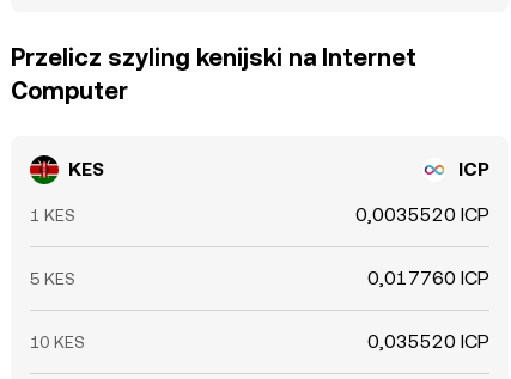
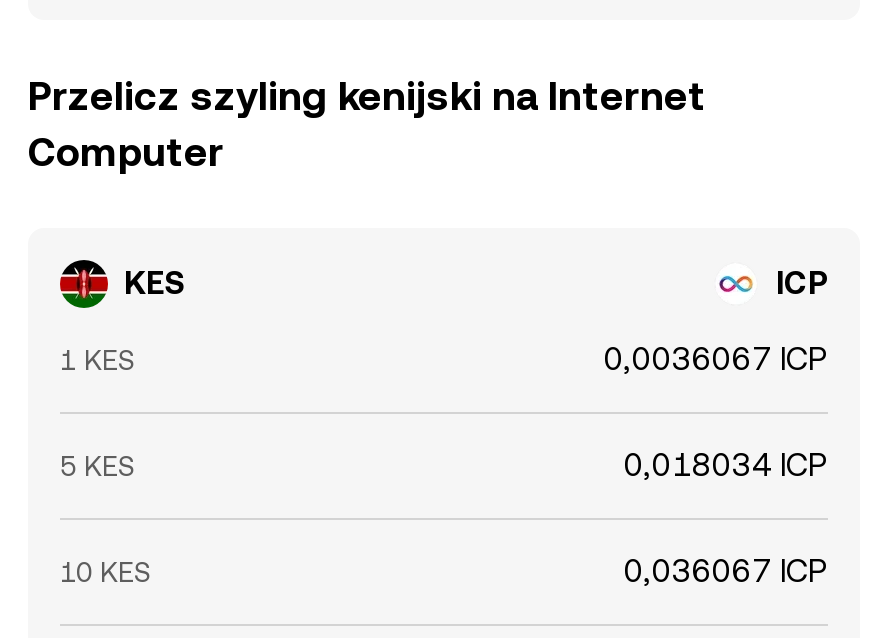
[355,203,489,226] 0,0035520 ICP -> [604,340,828,378] 0,0036067 ICP
[367,267,489,289] 0,017760 ICP -> [624,446,828,484] 0,018034 ICP
[367,330,489,353] 0,035520 ICP -> [624,552,828,590] 0,036067 ICP

